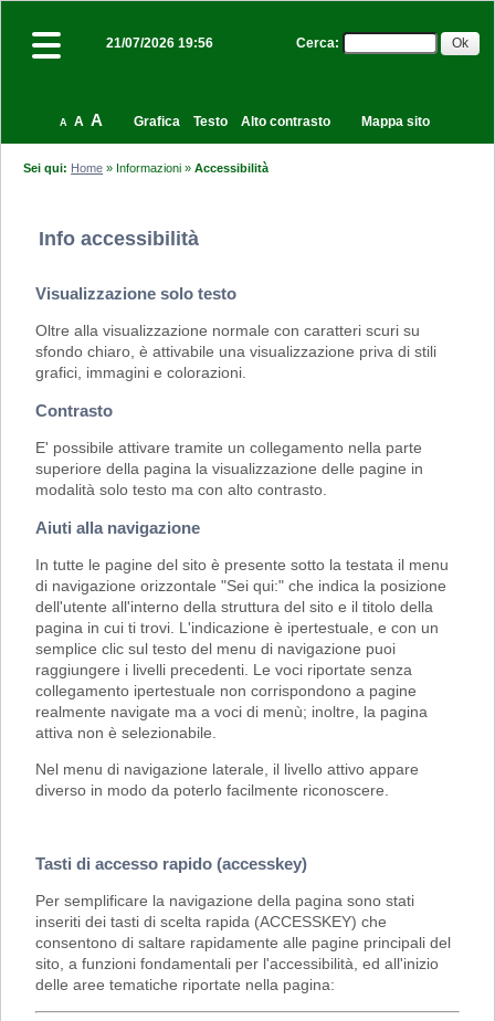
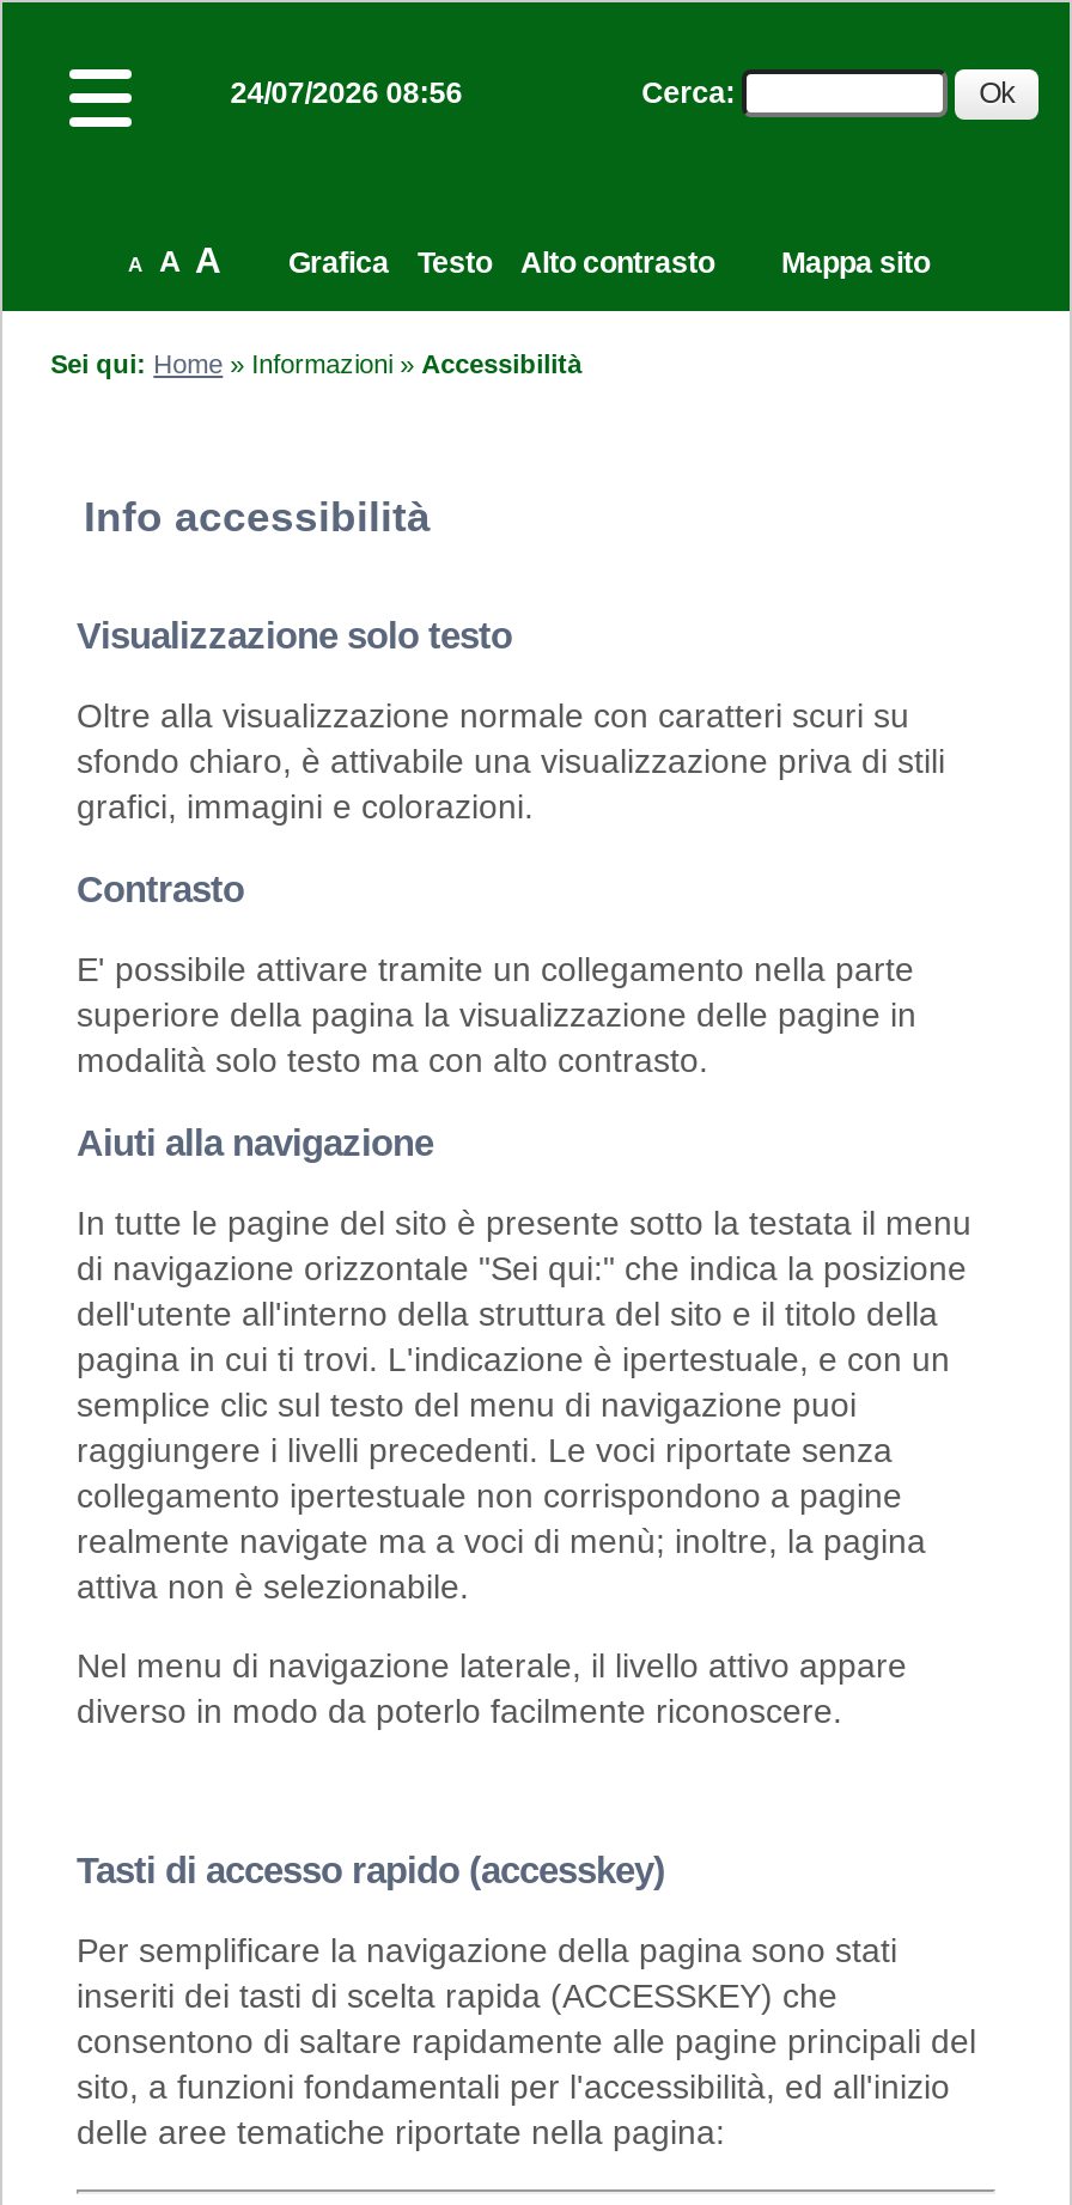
[106,36,214,51] 21/07/2026 19:56 -> [230,77,463,111] 24/07/2026 08:56

